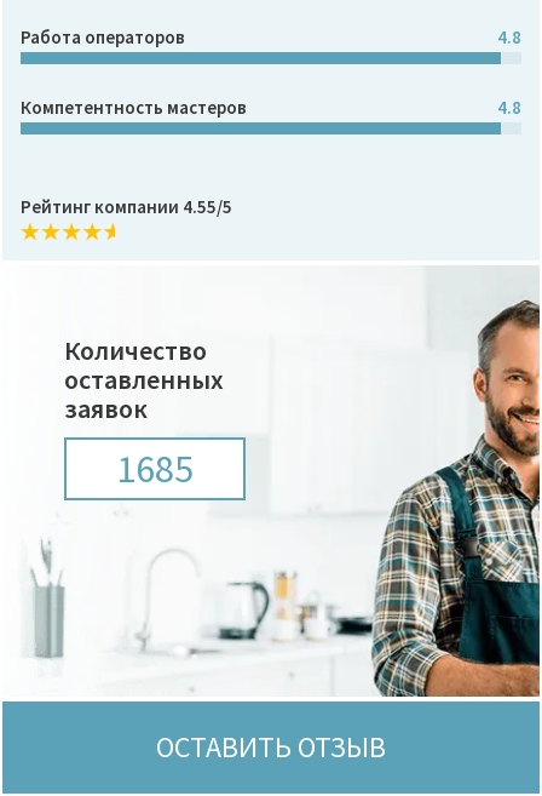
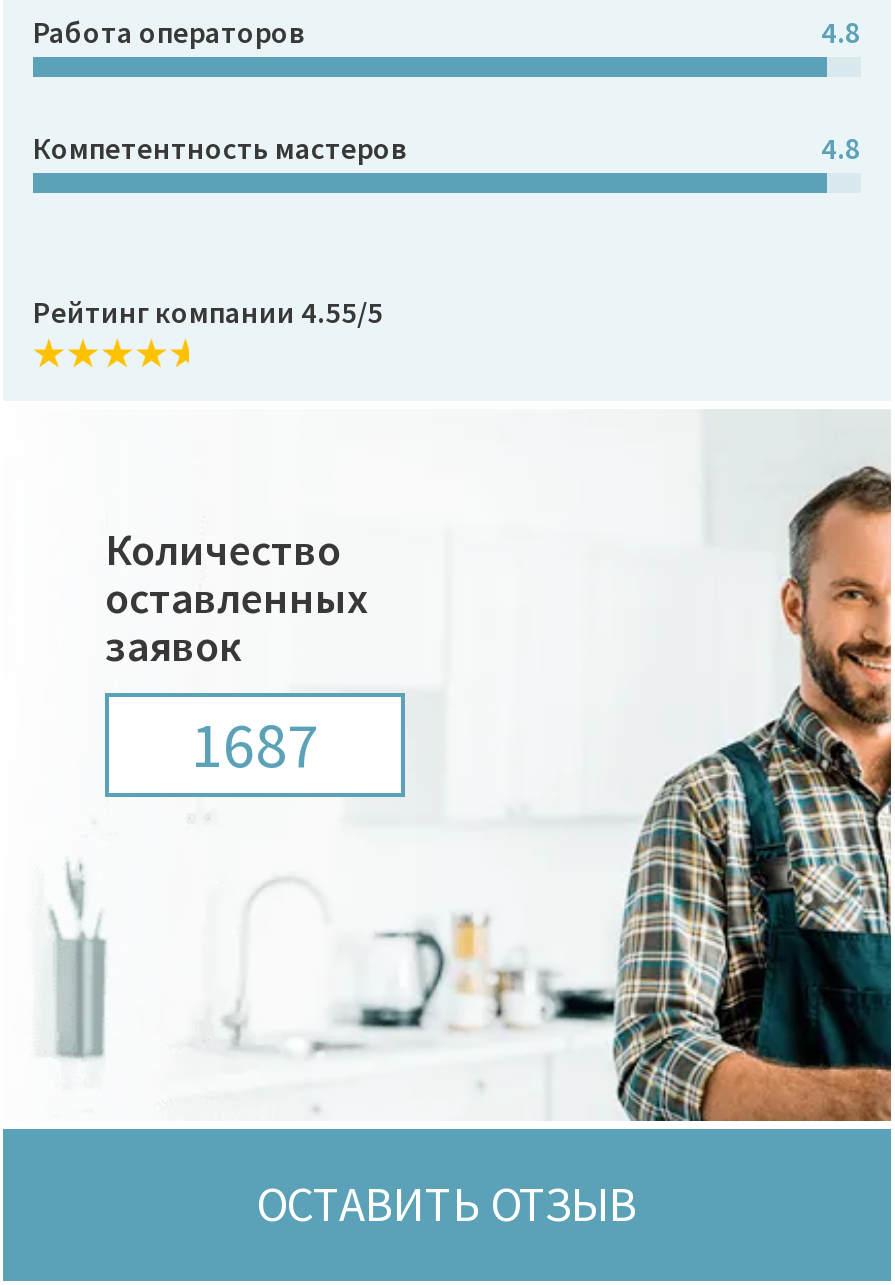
[116,445,194,493] 1685 -> [191,705,319,785] 1687

